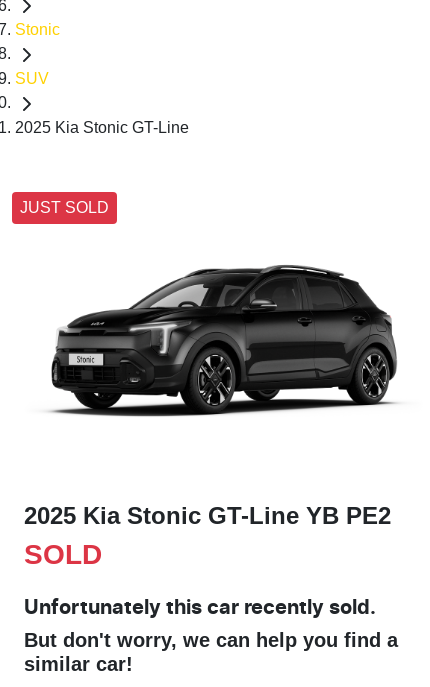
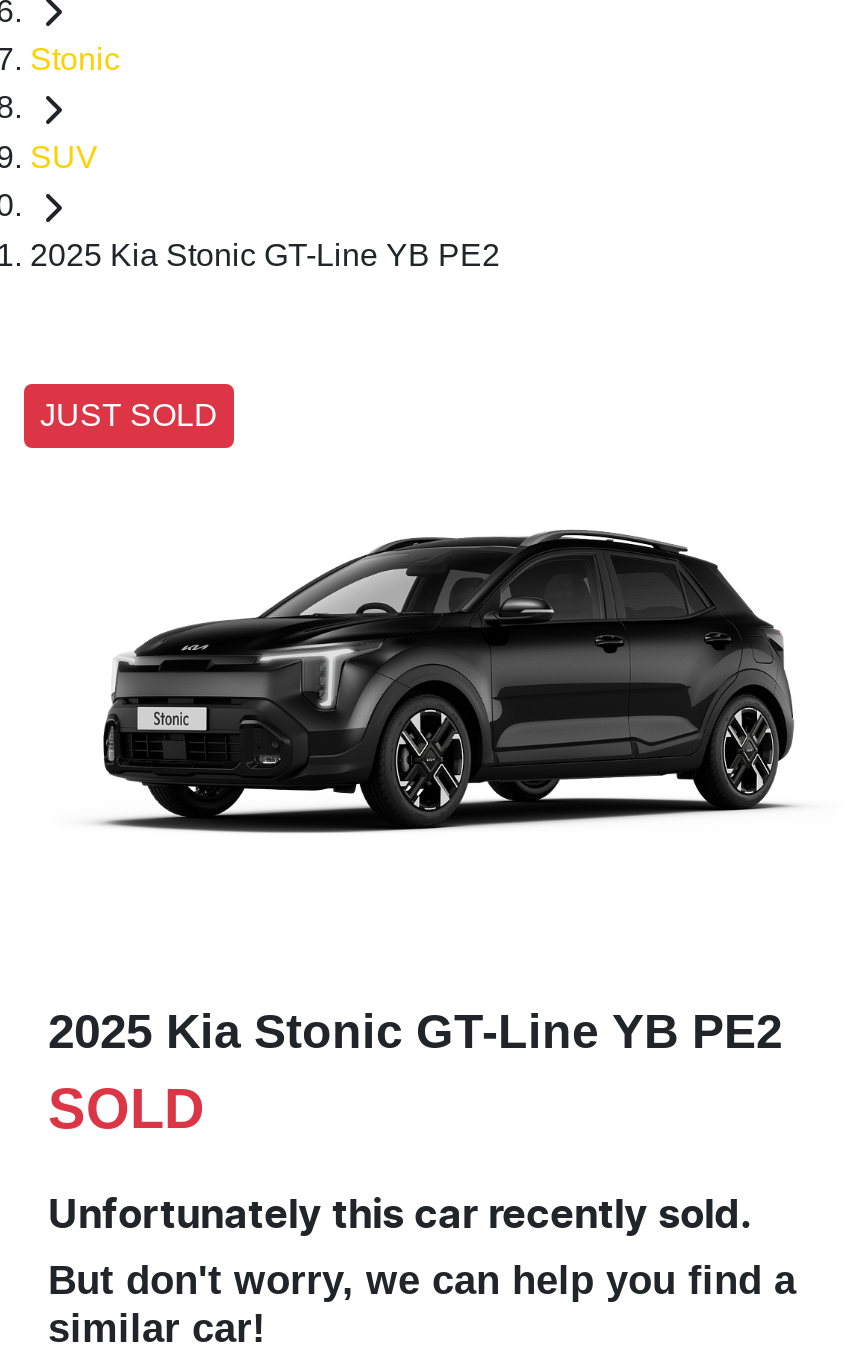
[15,119,189,136] 2025 Kia Stonic GT-Line -> [30,238,500,272] 2025 Kia Stonic GT-Line YB PE2

